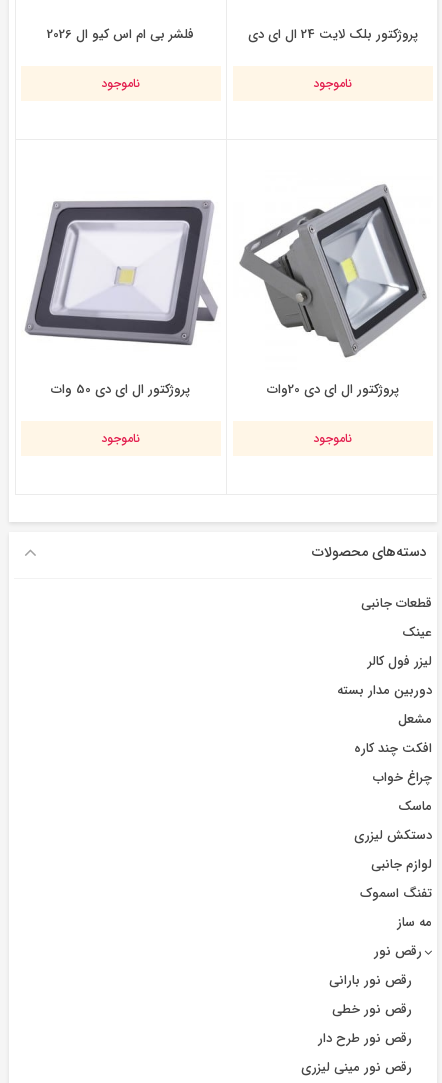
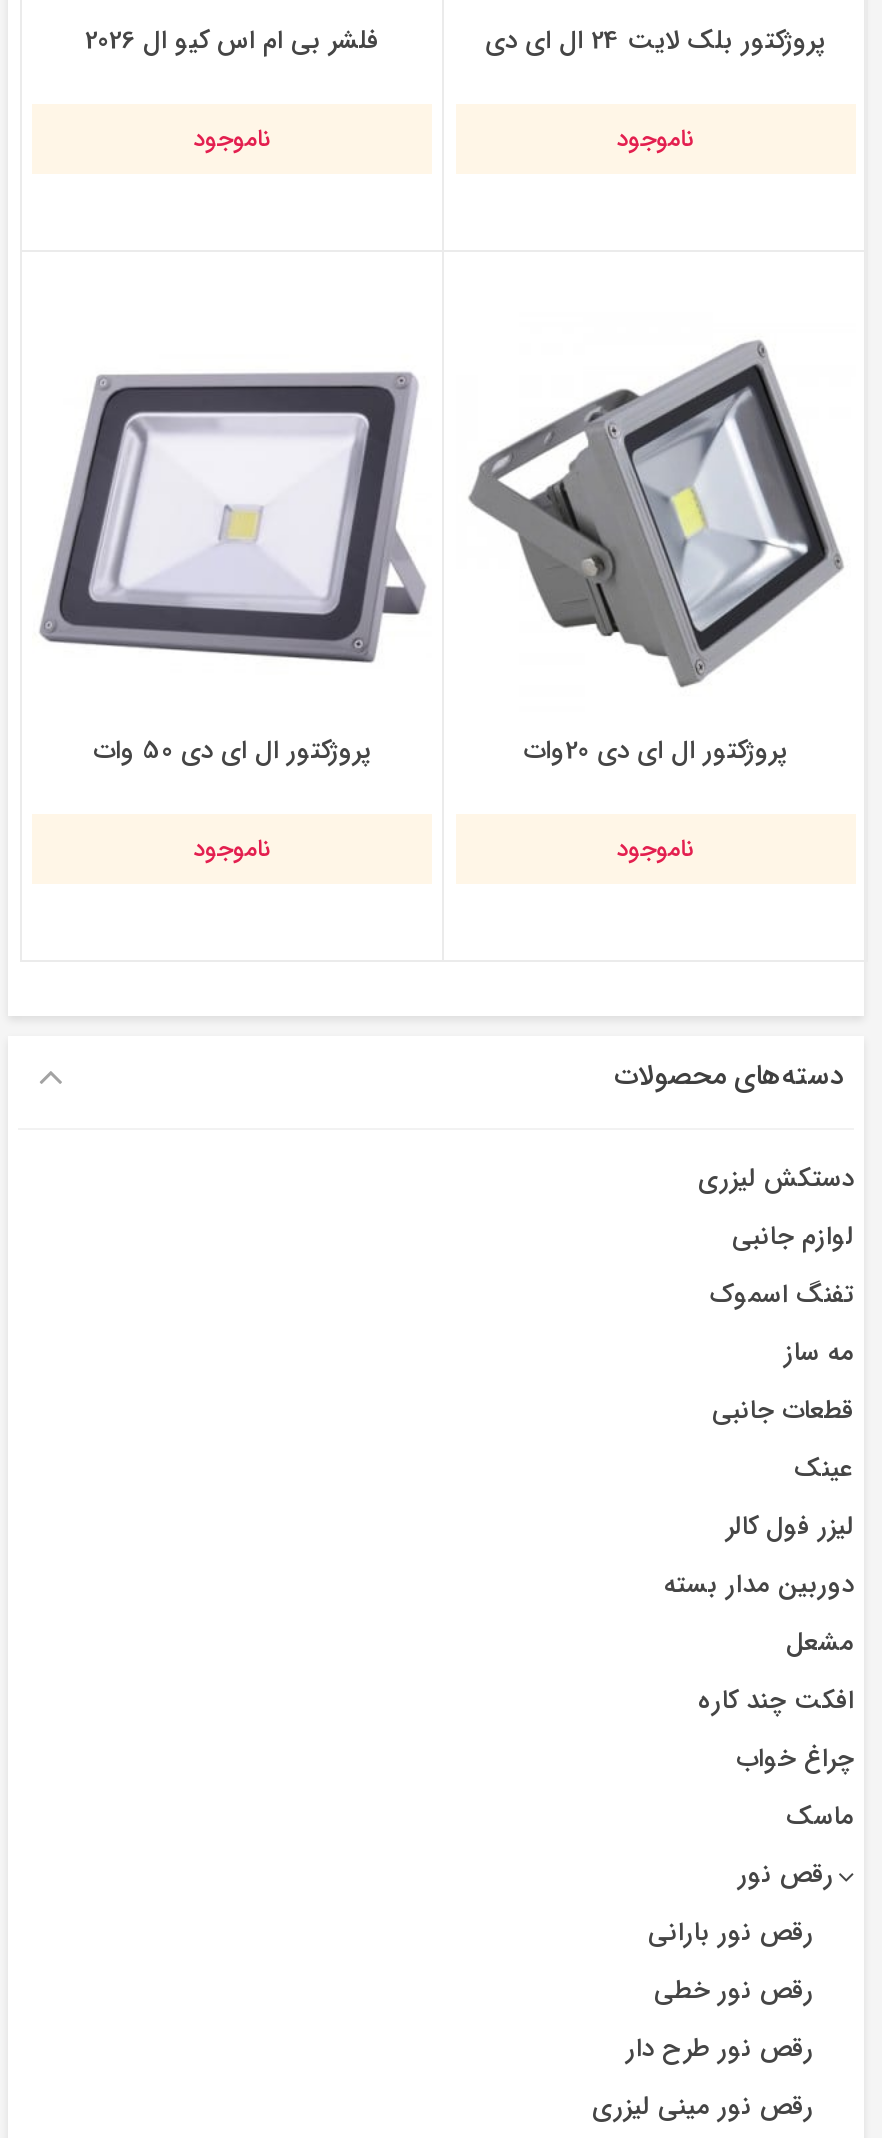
moved [337,593,432,817] -> [664,1389,854,1837]: قطعات جانبی | عینک | لیزر فول کالر | دوربین مدار بسته | مشعل | افکت چند کاره | چراغ خواب | ماسک
moved [354,825,432,933] -> [698,1157,854,1373]: دستکش لیزری | لوازم جانبی | تفنگ اسموک | مه ساز

